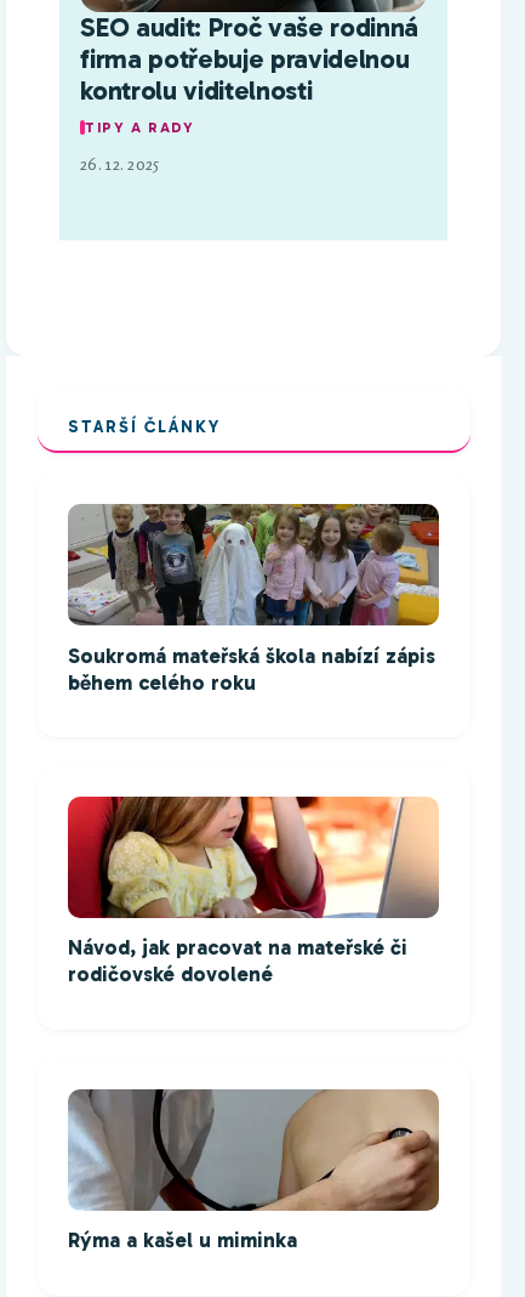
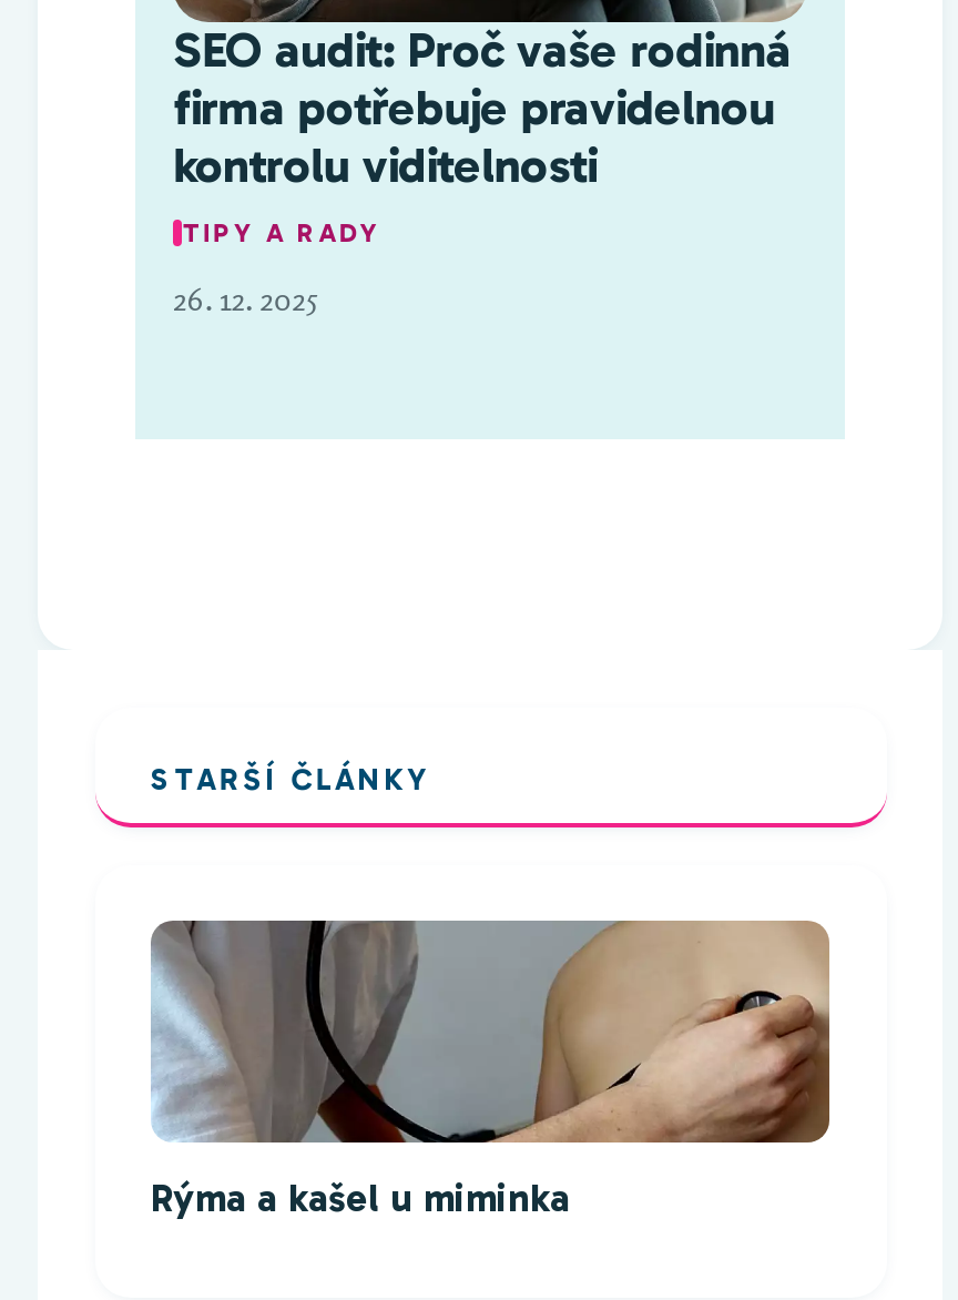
[67,503,439,695] [image] | Soukromá mateřská škola nabízí zápis | během celého roku -> none
[67,795,440,988] [image] | Návod, jak pracovat na mateřské či | rodičovské dovolené -> none

